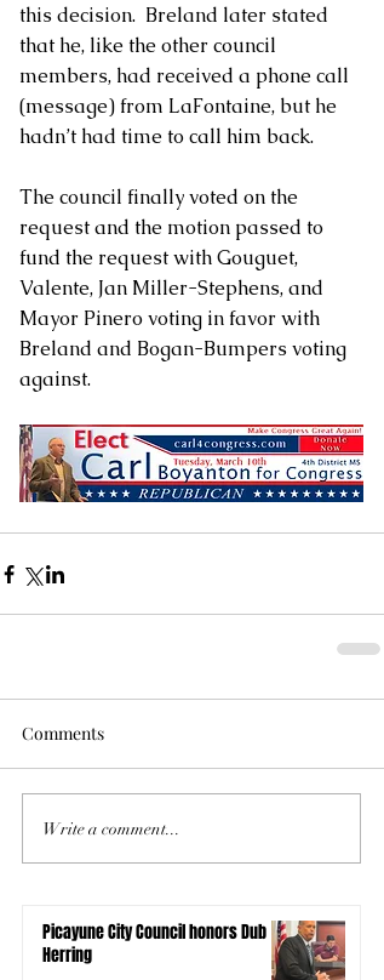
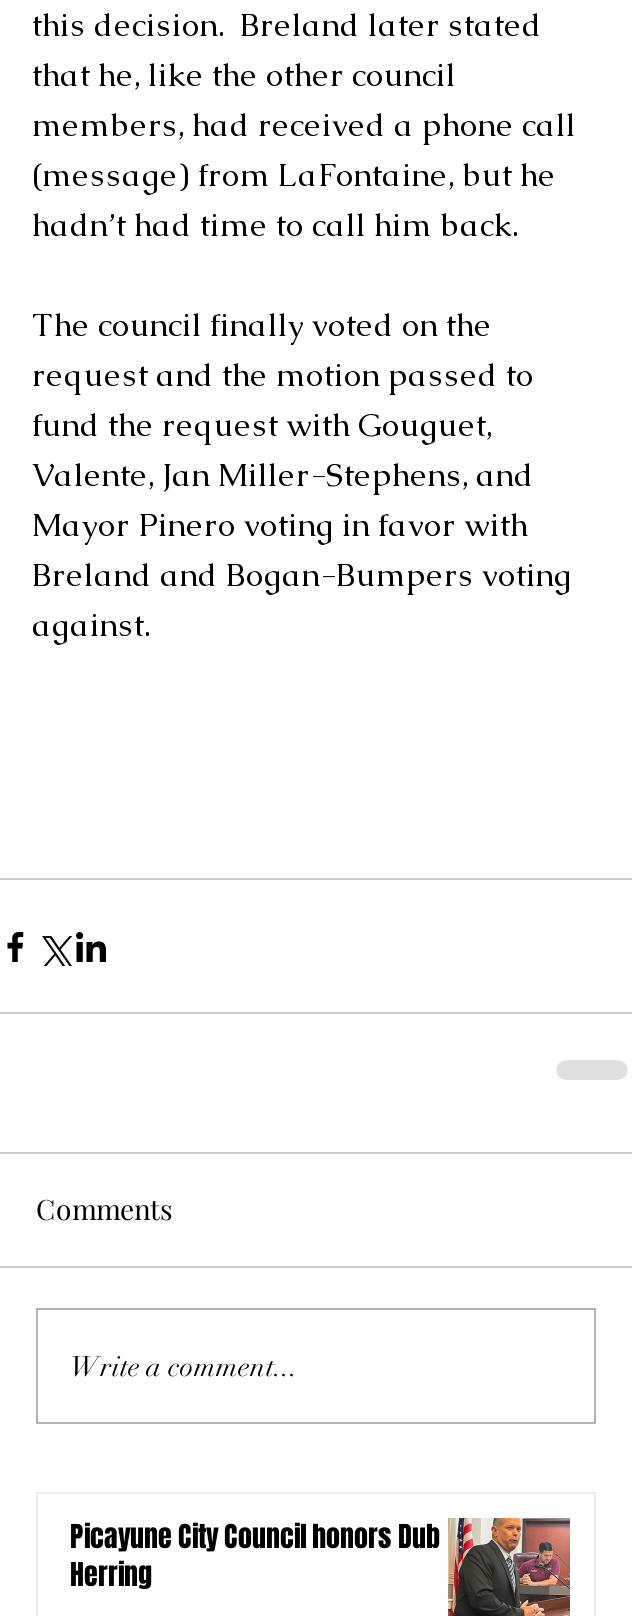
[18,423,365,503] [image] -> none

